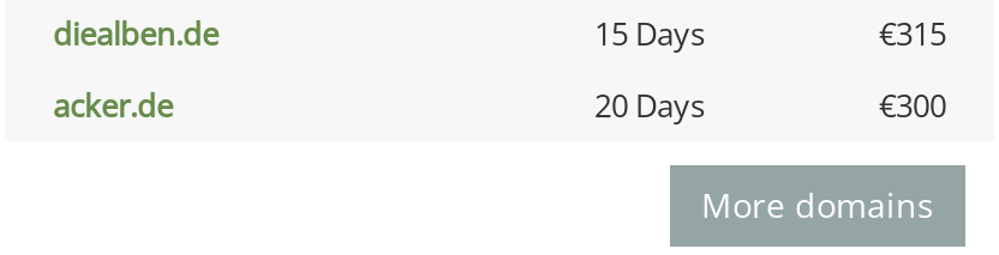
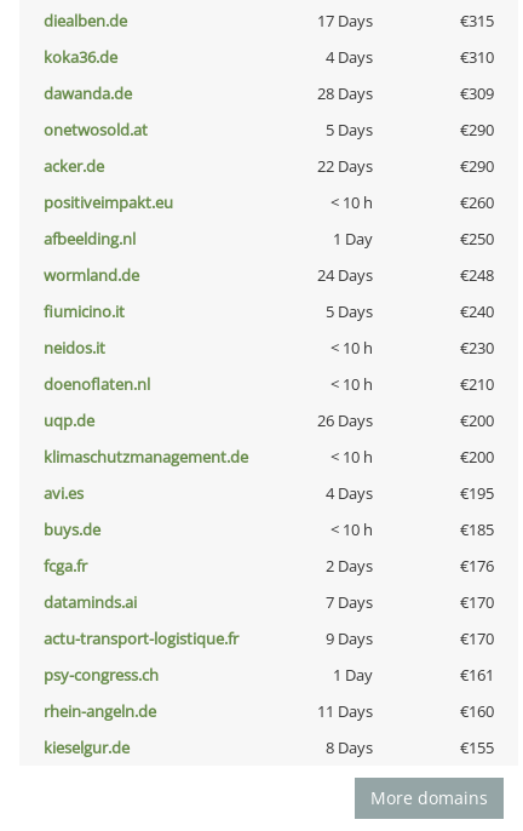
[594,11,705,54] 15 Days -> [317,9,372,31] 17 Days
none -> [44,45,494,140] koka36.de | 4 Days | €310 | dawanda.de | 28 Days | €309 | onetwosold.at | 5 Days | €290
[594,83,946,126] 20 Days | €300 -> [44,154,494,758] 22 Days | €290 | positiveimpakt.eu | < 10 h | €260 | afbeelding.nl | 1 Day | €250 | wormland.de | 24 Days | €248 | fiumicino.it | 5 Days | €240 | neidos.it | < 10 h | €230 | doenoflaten.nl | < 10 h | €210 | uqp.de | 26 Days | €200 | klimaschutzmanagement.de | < 10 h | €200 | avi.es | 4 Days | €195 | buys.de | < 10 h | €185 | fcga.fr | 2 Days | €176 | dataminds.ai | 7 Days | €170 | actu-transport-logistique.fr | 9 Days | €170 | psy-congress.ch | 1 Day | €161 | rhein-angeln.de | 11 Days | €160 | kieselgur.de | 8 Days | €155

